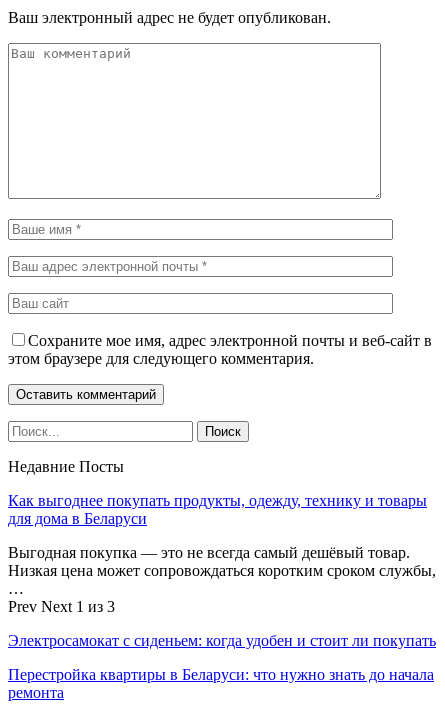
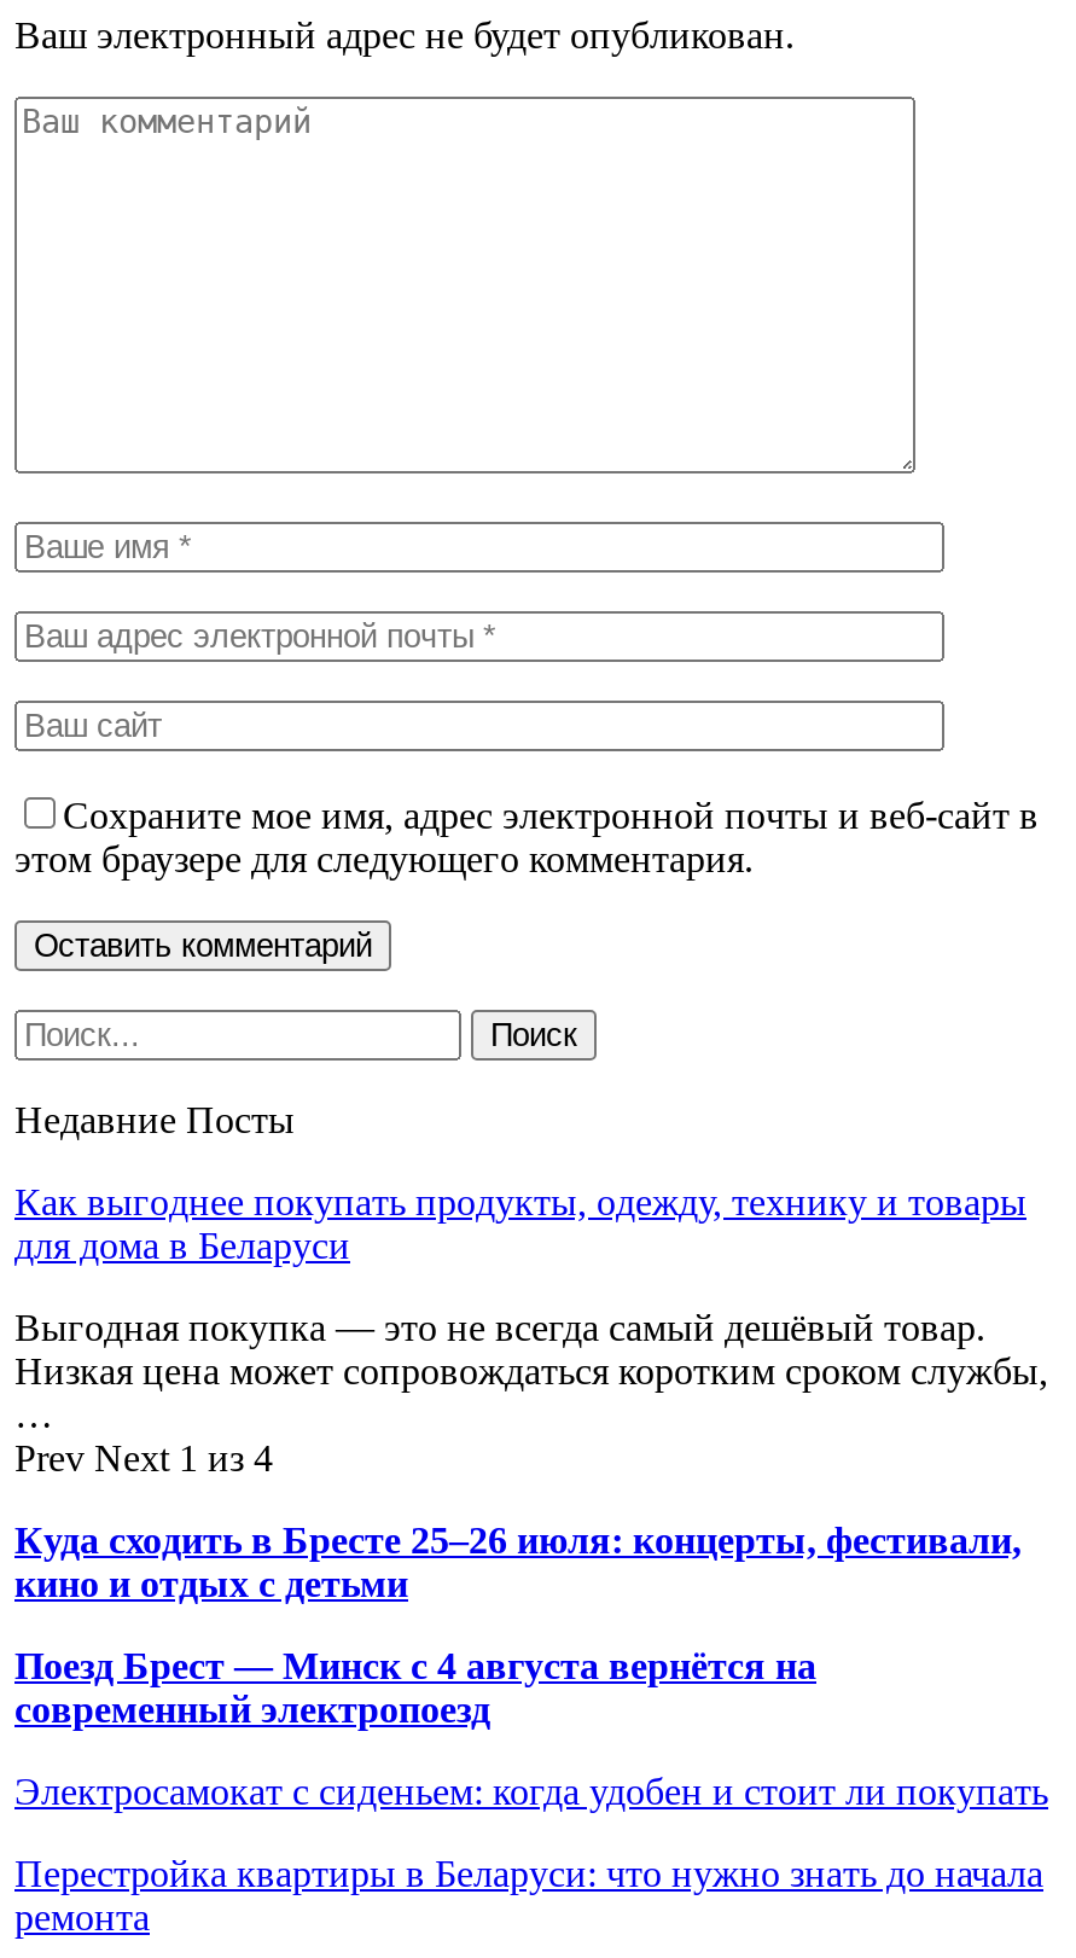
[8,598,115,615] Prev Next 1 из 3 -> [14,1437,1022,1729] Prev Next 1 из 4 | Куда сходить в Бресте 25–26 июля: концерты, фестивали, | кино и отдых с детьми | Поезд Брест — Минск с 4 августа вернётся на | современный электропоезд

